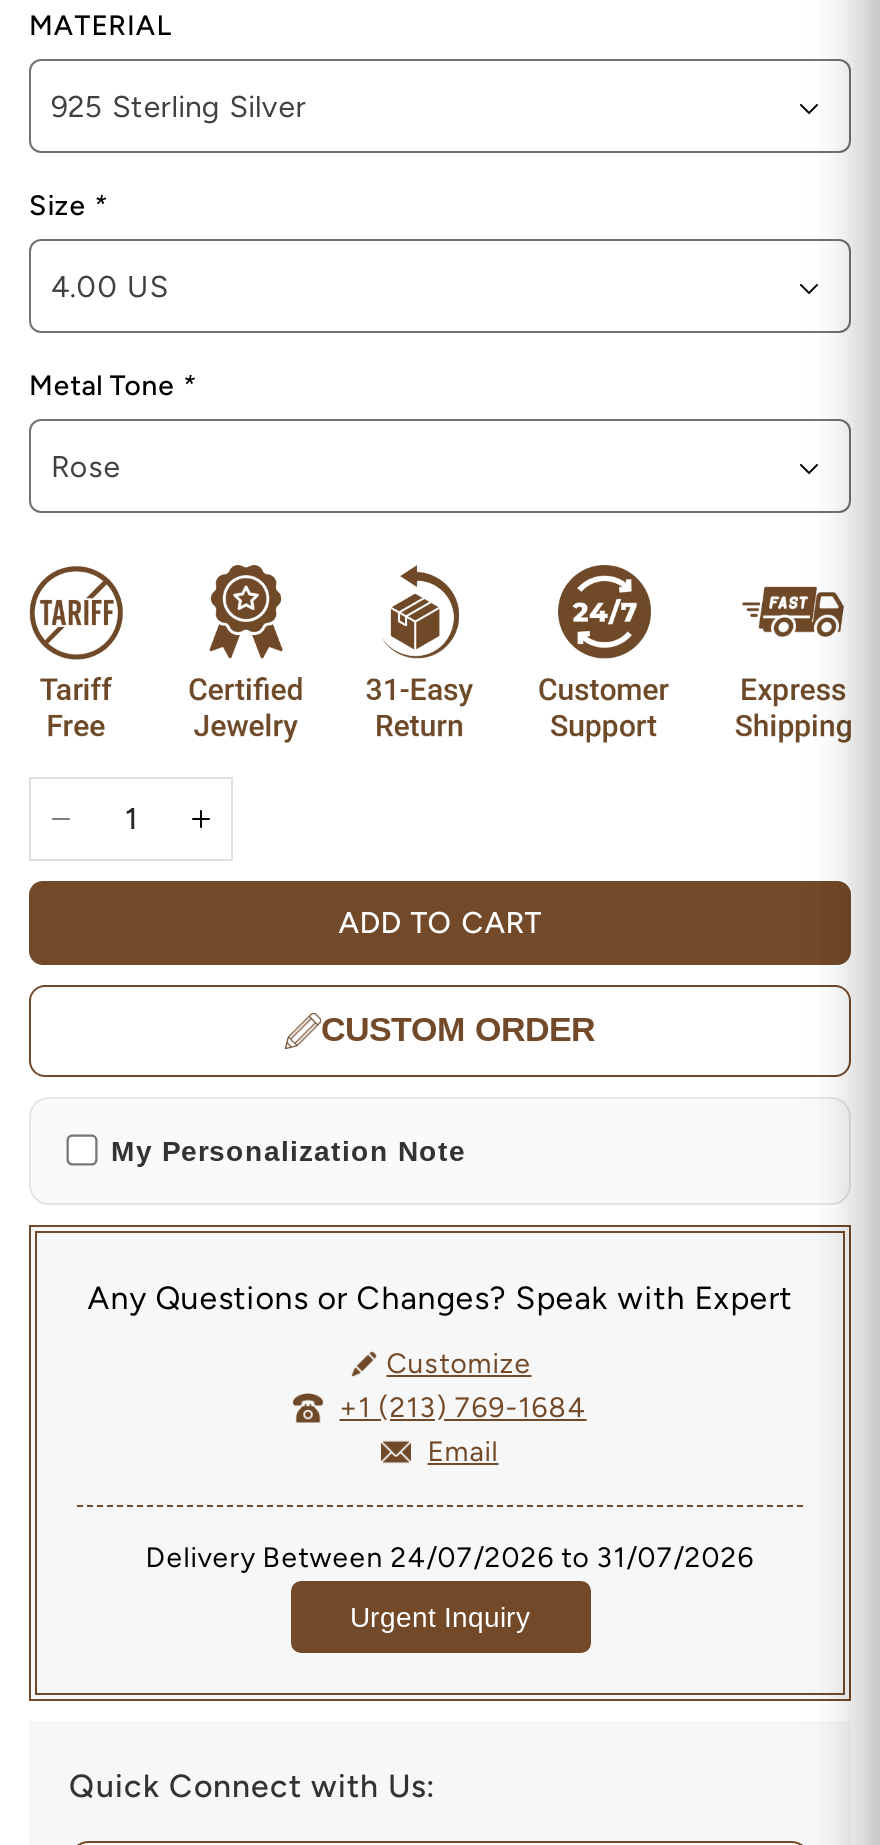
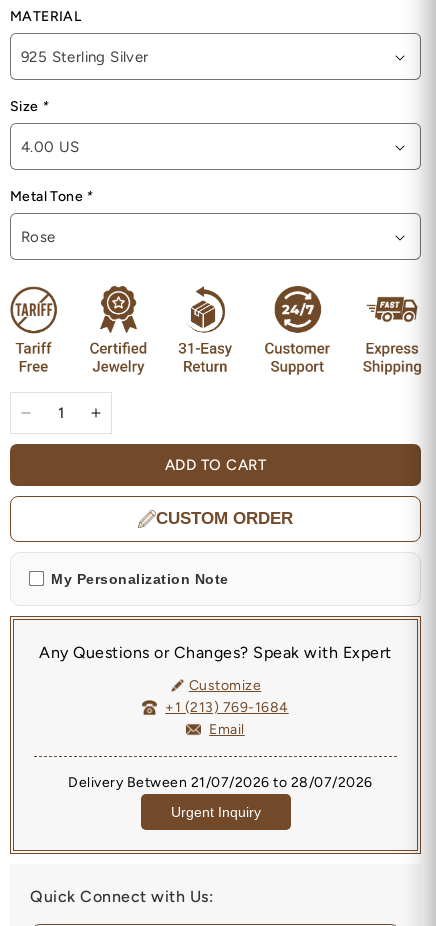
[145,1541,755,1575] Delivery Between 24/07/2026 to 31/07/2026 -> [68,774,373,791] Delivery Between 21/07/2026 to 28/07/2026

